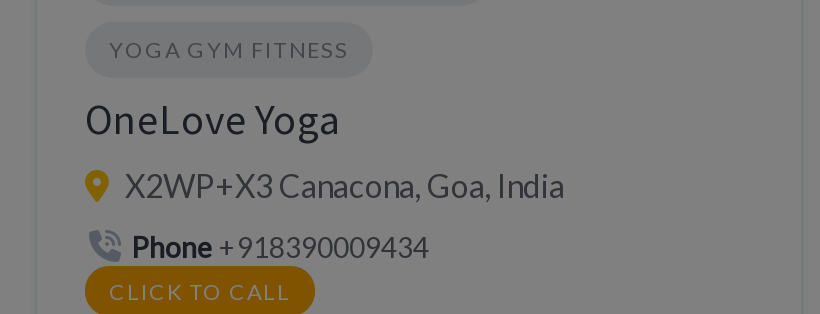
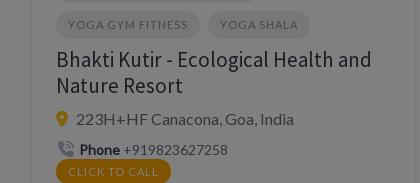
[85,92,565,264] OneLove Yoga | X2WP+X3 Canacona, Goa, India | Phone +918390009434 -> [56,18,372,158] YOGA SHALA | Bhakti Kutir - Ecological Health and | Nature Resort | 223H+HF Canacona, Goa, India | Phone +919823627258

